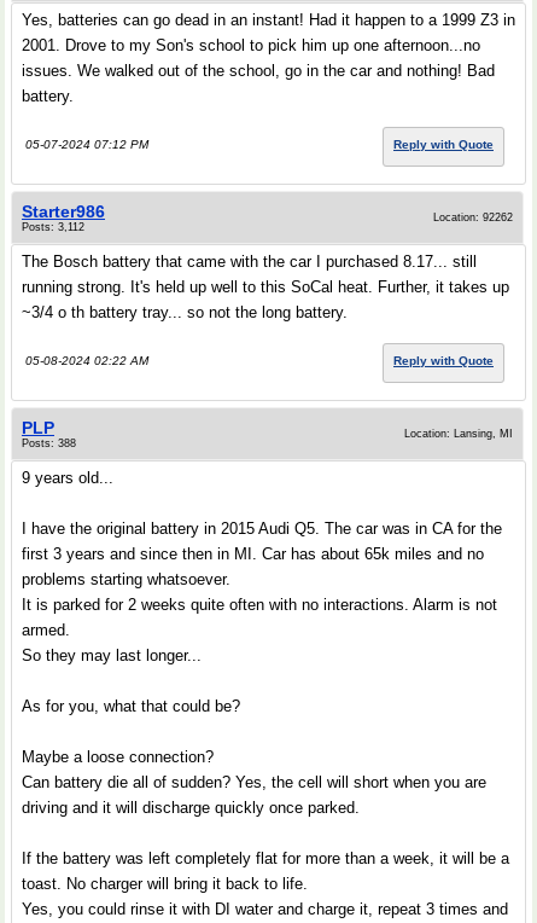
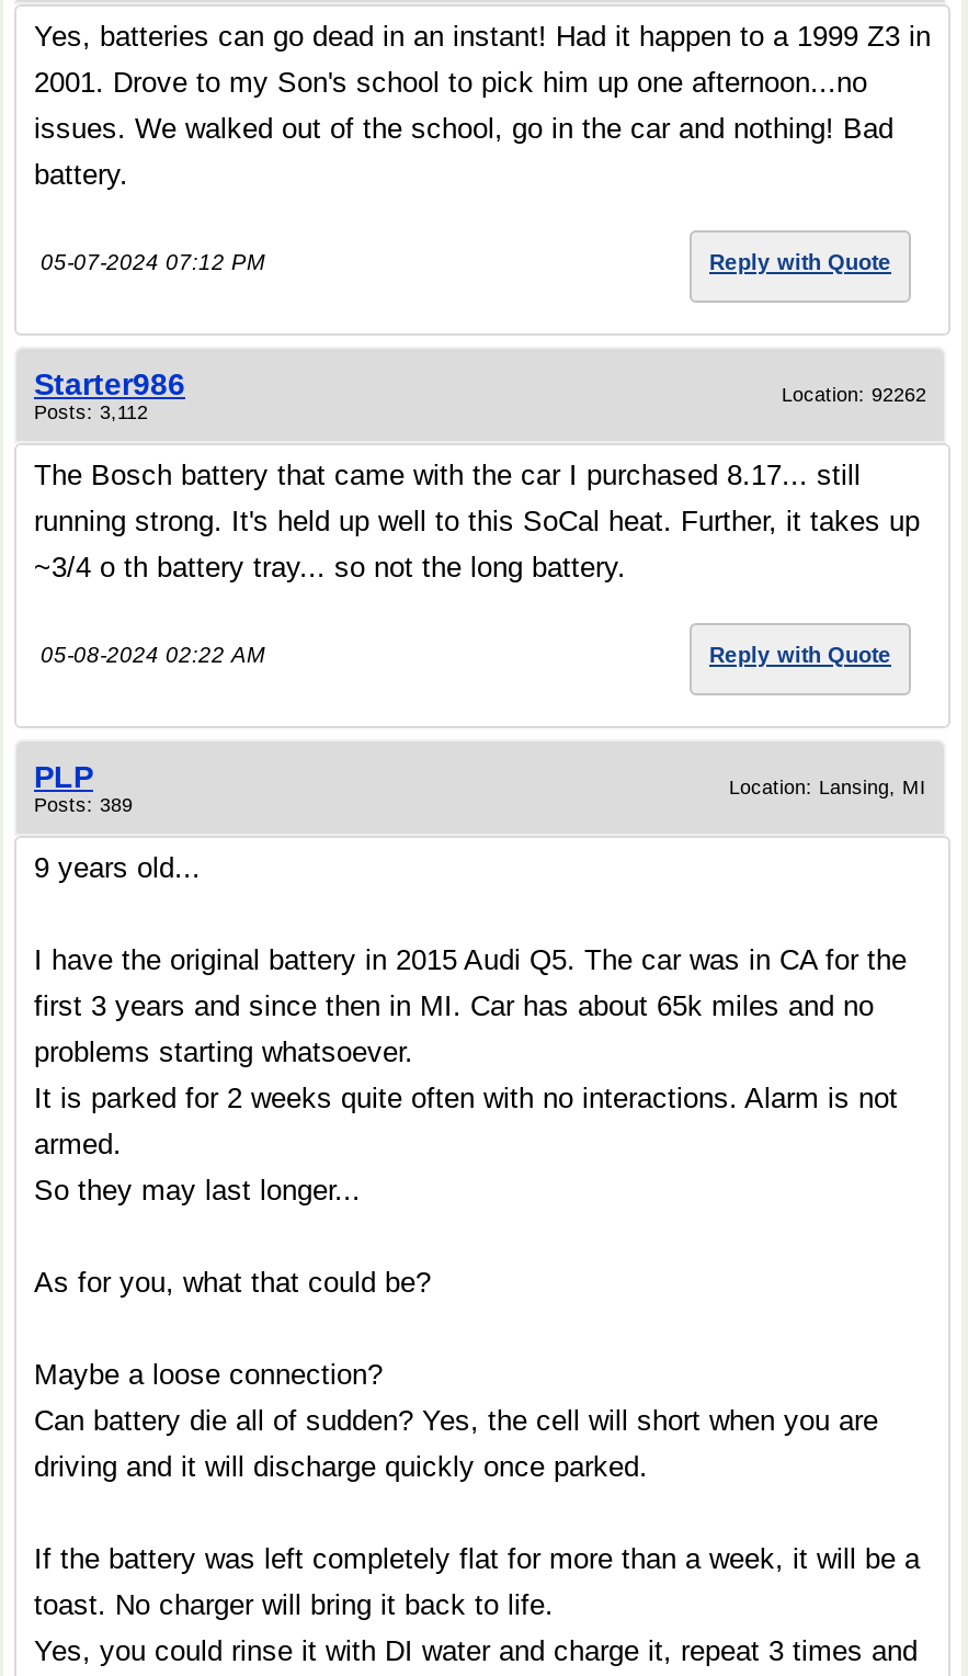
[22,438,76,450] Posts: 388 -> [34,795,133,817] Posts: 389

